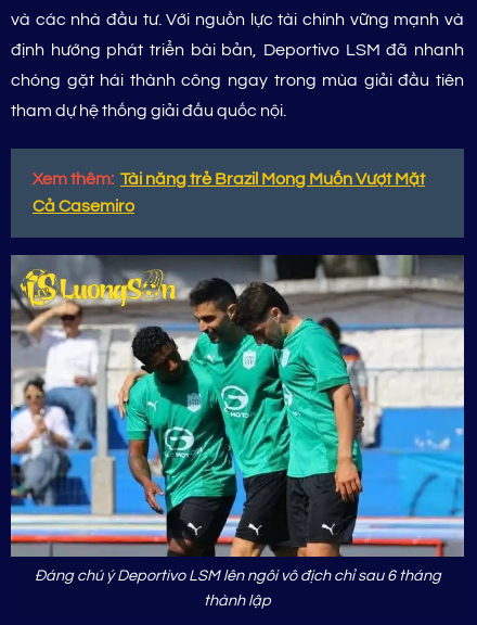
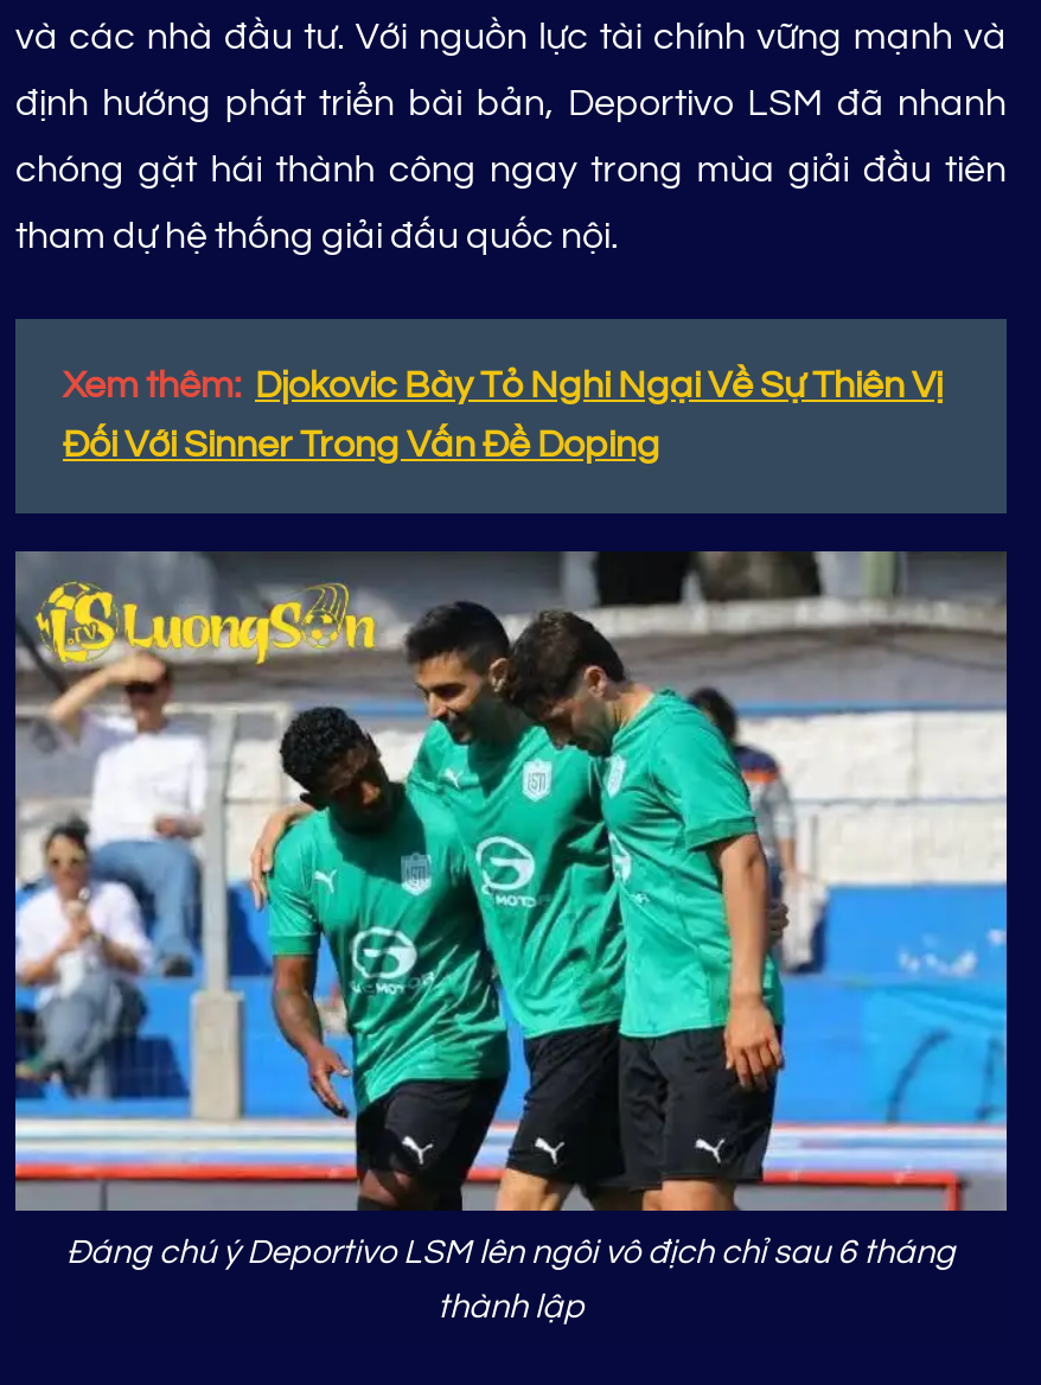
[33,170,425,187] Xem thêm: Tài năng trẻ Brazil Mong Muốn Vượt Mặt -> [63,365,943,403] Xem thêm: Djokovic Bày Tỏ Nghi Ngại Về Sự Thiên Vị
[33,197,134,214] Cả Casemiro -> [63,425,660,462] Đối Với Sinner Trong Vấn Đề Doping

